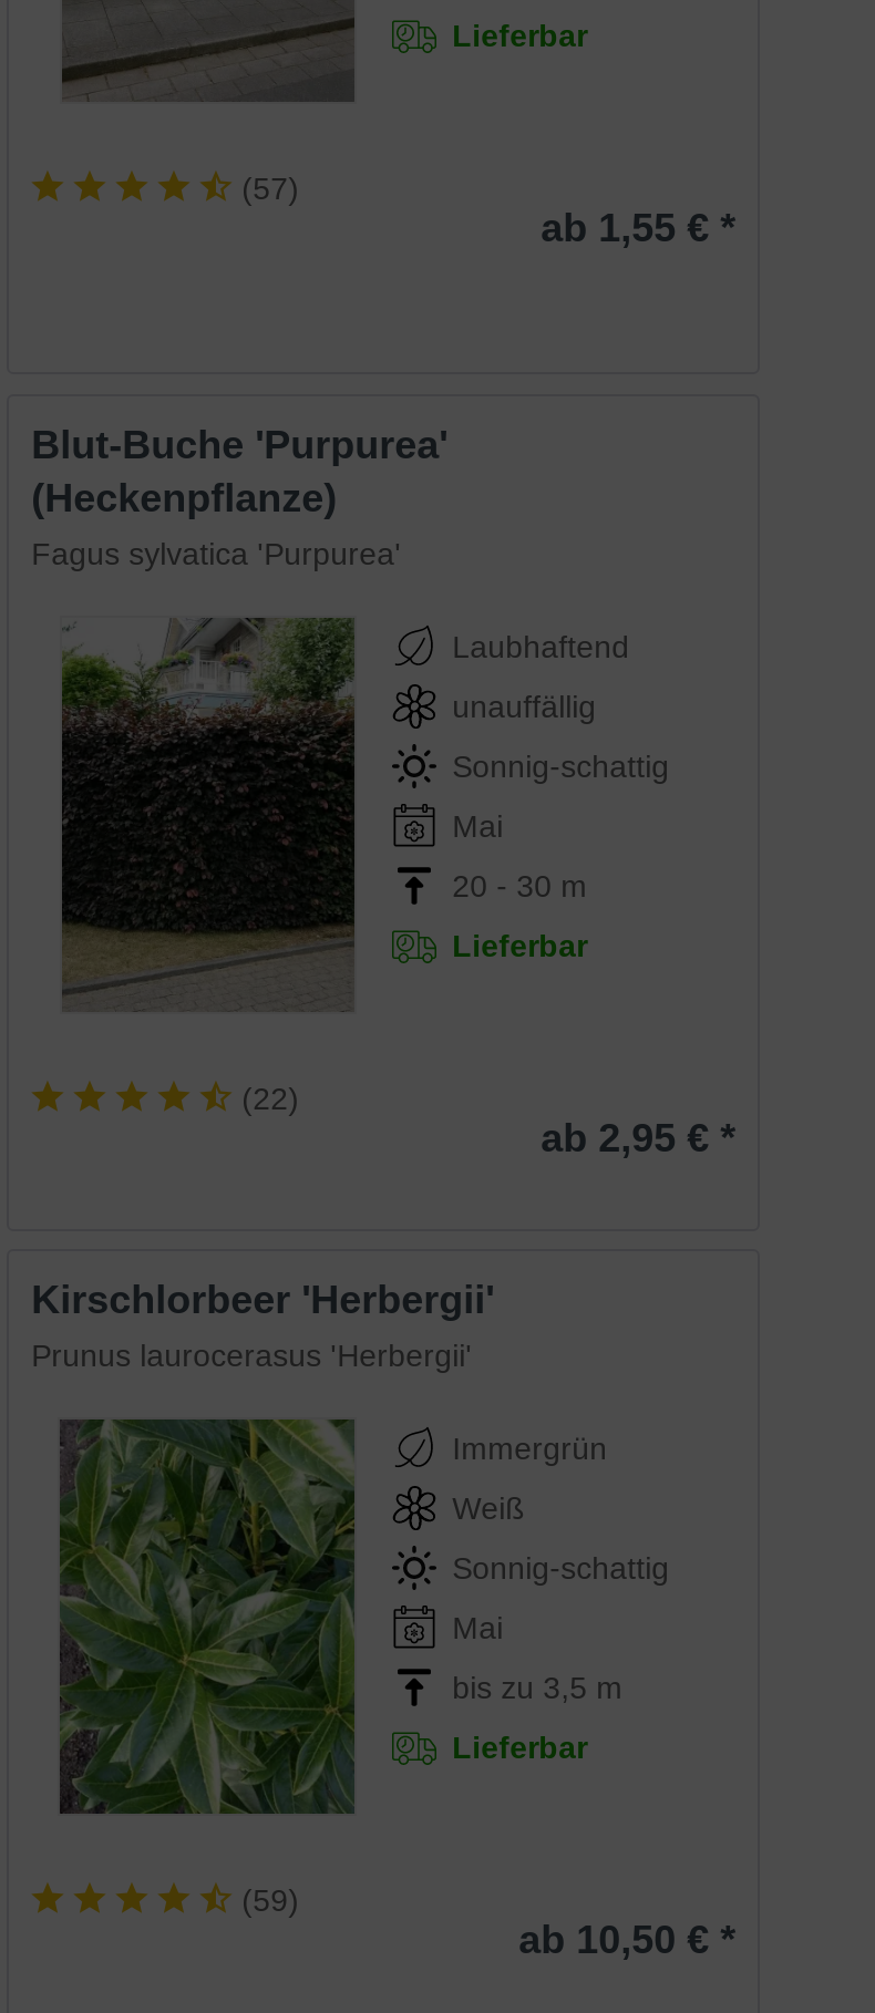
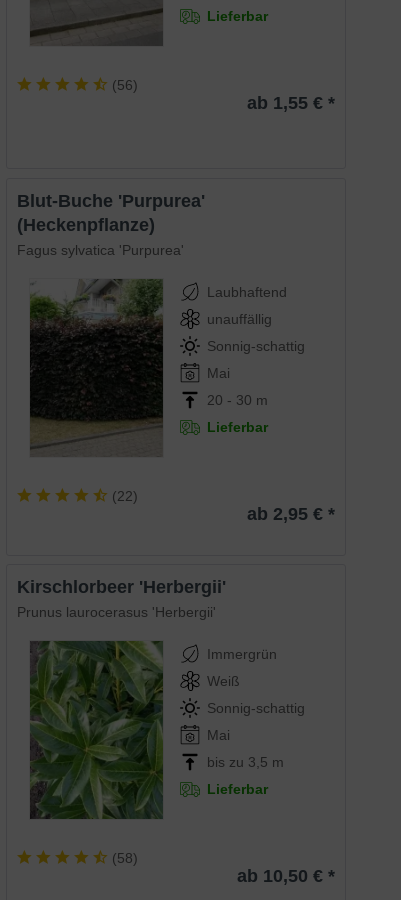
[242,171,299,207] (57) -> [112,77,138,93] (56)
[242,1883,299,1918] (59) -> [112,850,138,866] (58)

